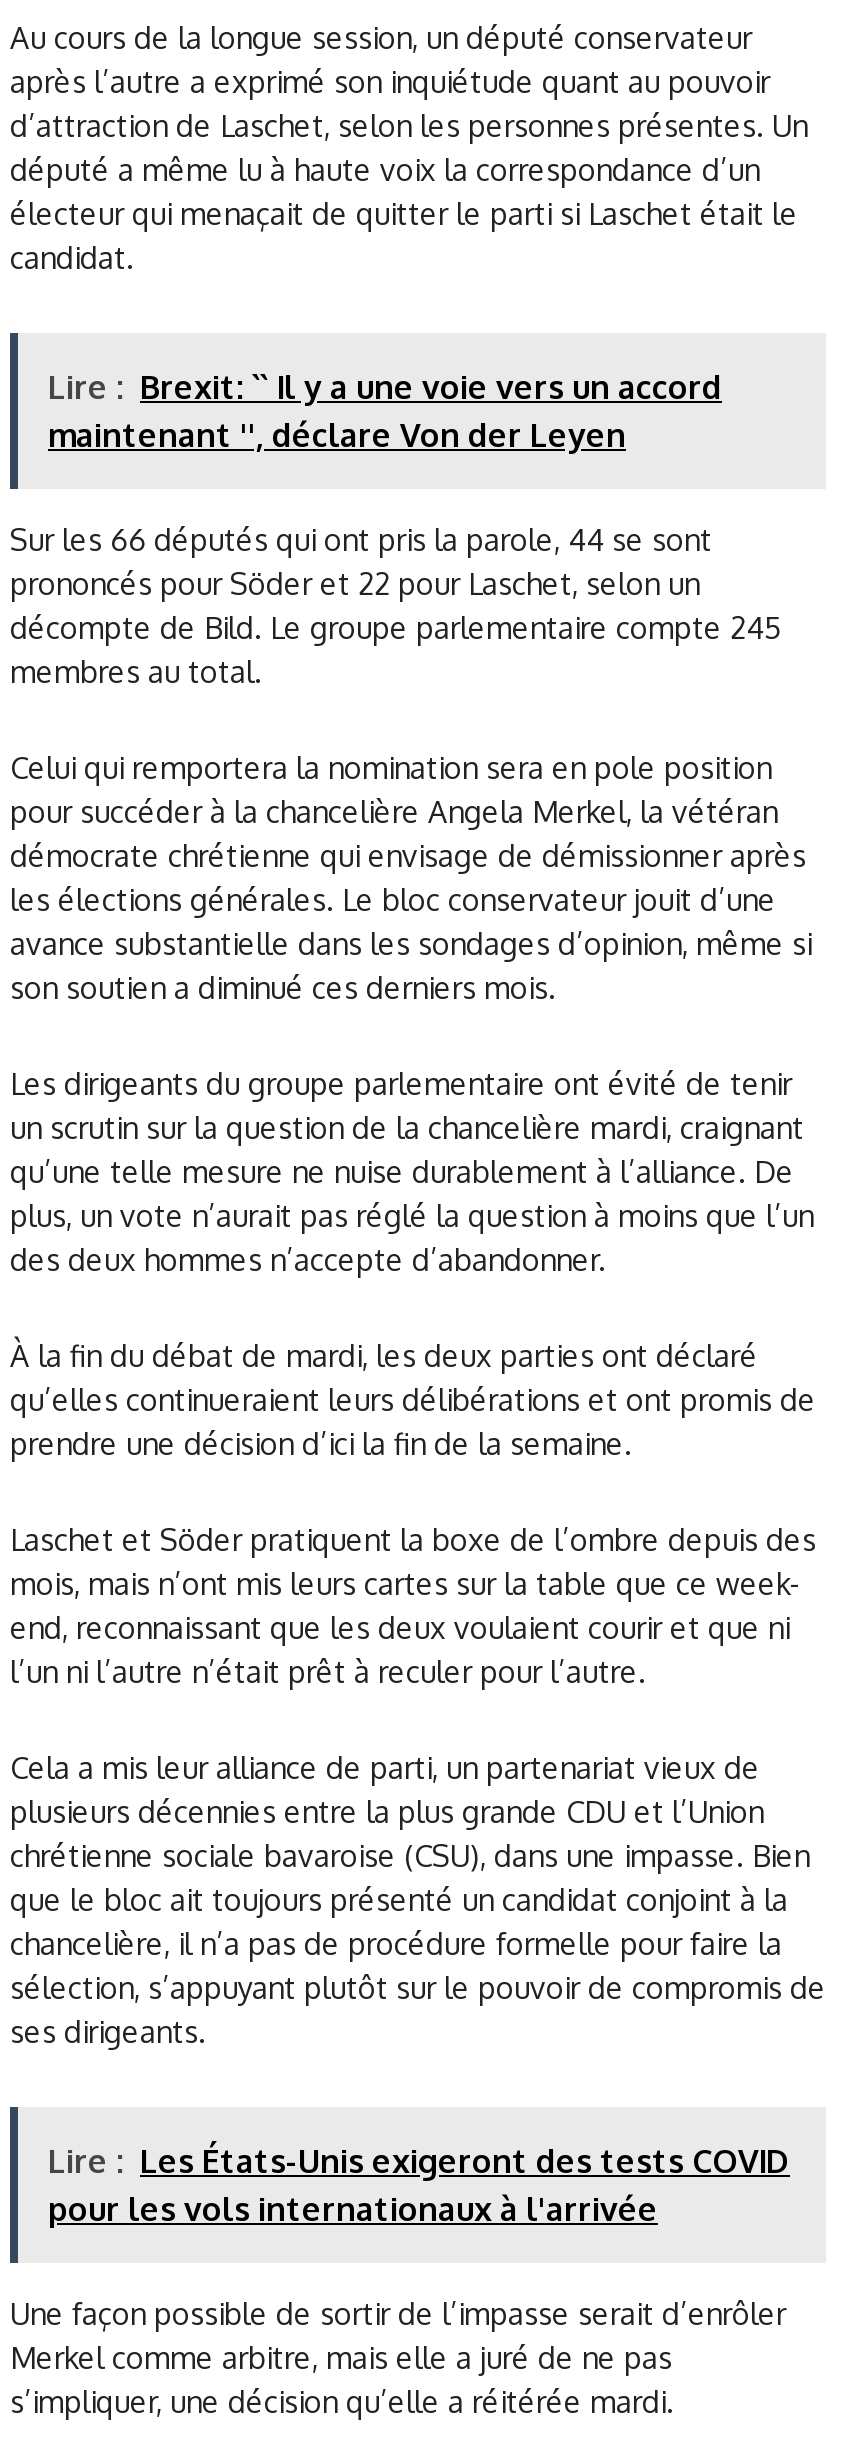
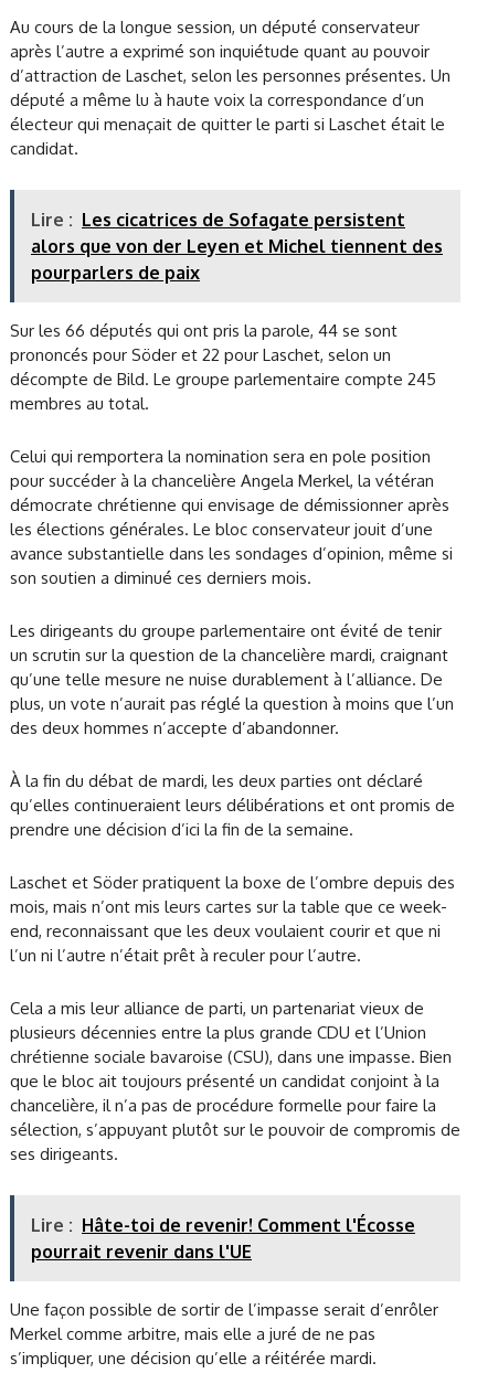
[48,366,722,454] Lire : Brexit: `` Il y a une voie vers un accord | maintenant '', déclare Von der Leyen -> [31,208,443,284] Lire : Les cicatrices de Sofagate persistent | alors que von der Leyen et Michel tiennent des | pourparlers de paix
[48,2140,790,2228] Lire : Les États-Unis exigeront des tests COVID | pour les vols internationaux à l'arrivée -> [31,1214,415,1262] Lire : Hâte-toi de revenir! Comment l'Écosse | pourrait revenir dans l'UE

